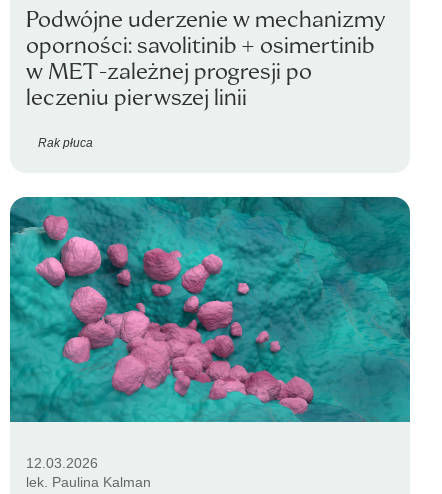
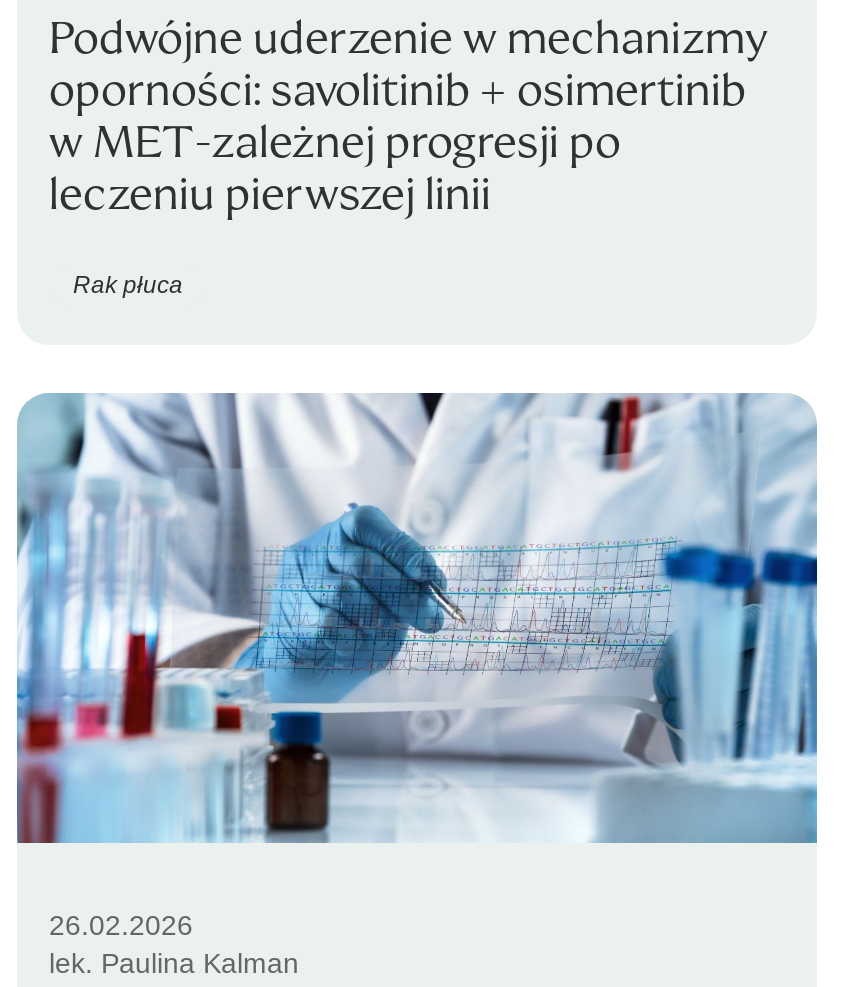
[9,196,411,471] [image] | 12.03.2026 -> [15,391,819,941] [image] | 26.02.2026

